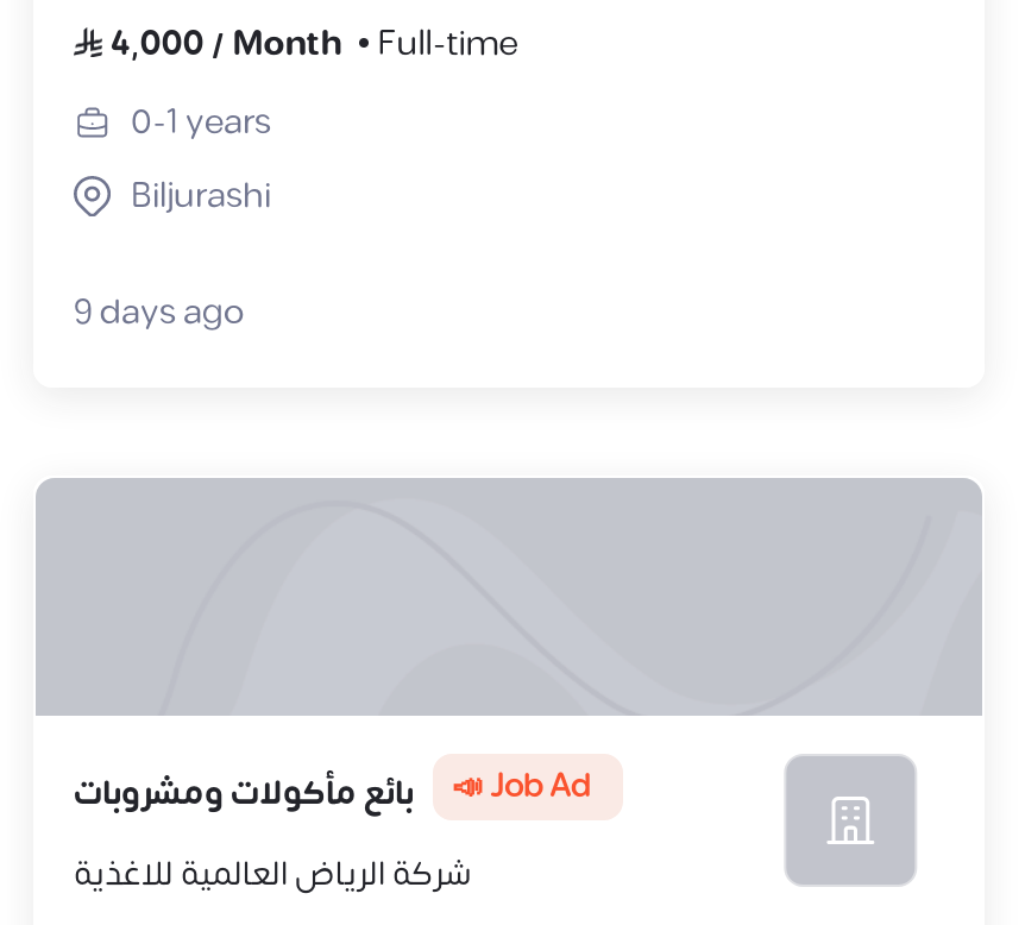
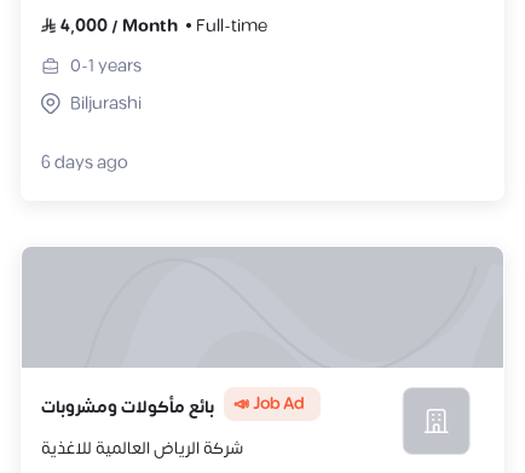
[74,285,245,340] 9 days ago -> [41,149,128,177] 6 days ago

